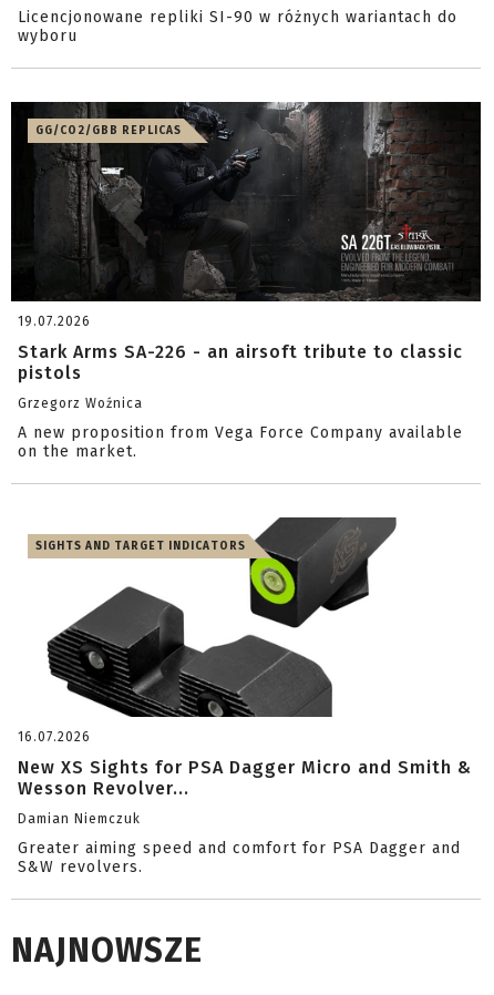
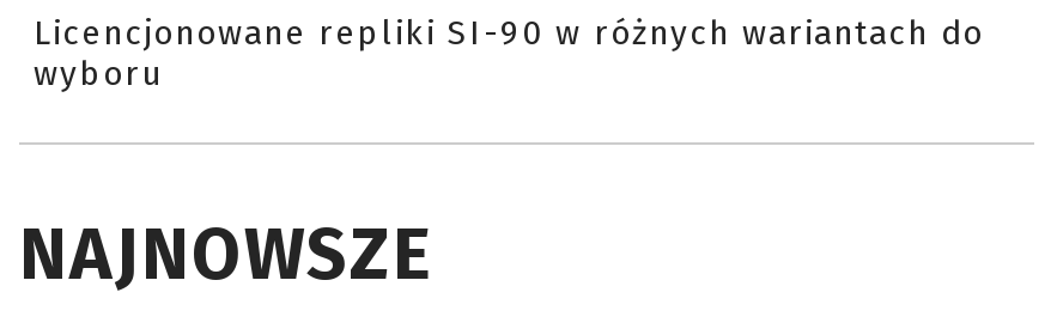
[10,101,482,302] [image] | GG/CO2/GBB REPLICAS -> none
[18,314,463,461] 19.07.2026 | Stark Arms SA-226 - an airsoft tribute to classic | pistols | Grzegorz Woźnica | A new proposition from Vega Force Company available | on the market. -> none
[35,516,398,718] [image] | SIGHTS AND TARGET INDICATORS -> none
[18,730,472,877] 16.07.2026 | New XS Sights for PSA Dagger Micro and Smith & | Wesson Revolver... | Damian Niemczuk | Greater aiming speed and comfort for PSA Dagger and | S&W revolvers. -> none

